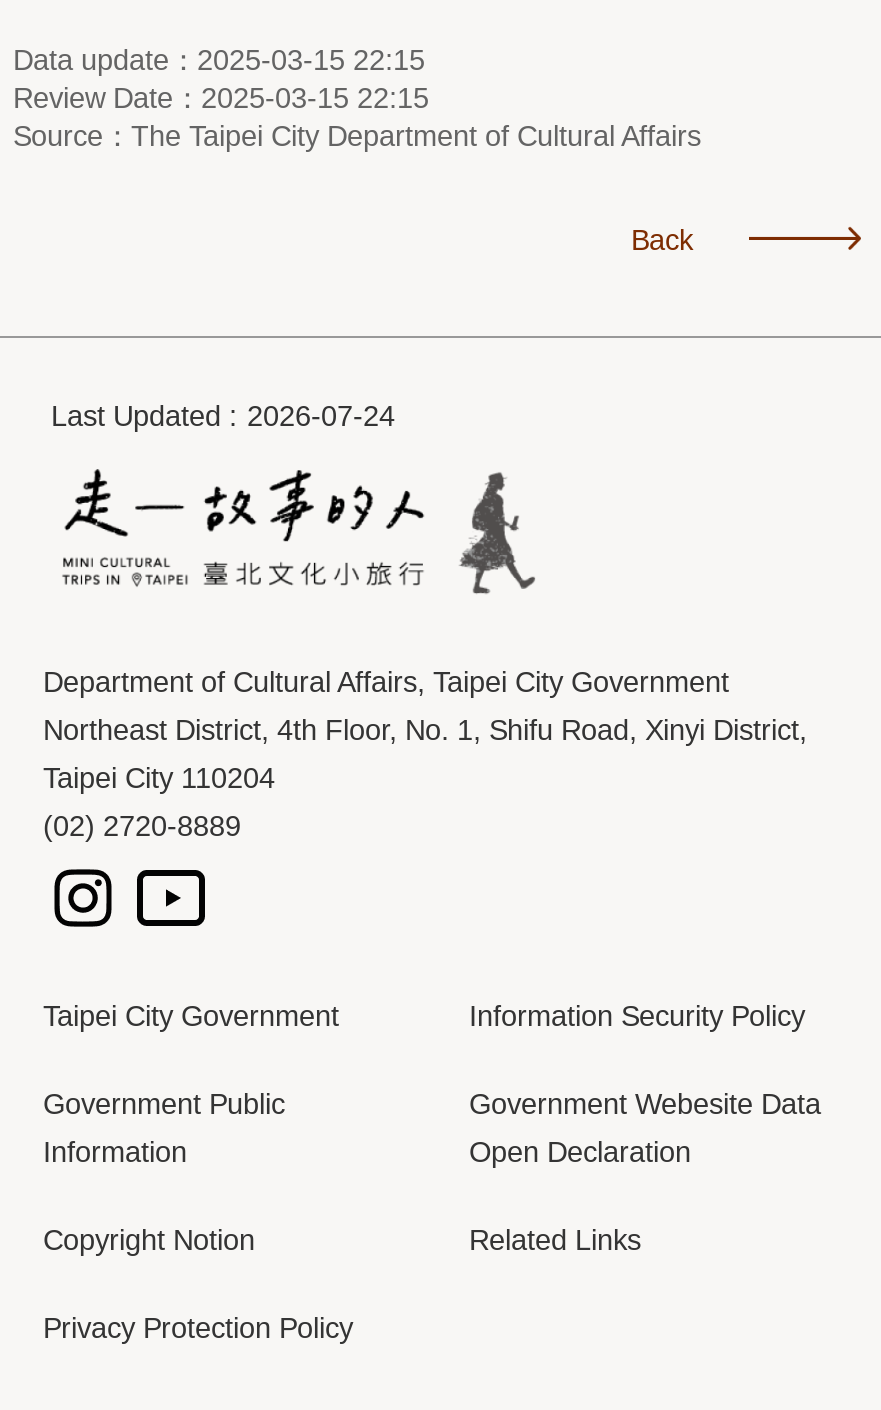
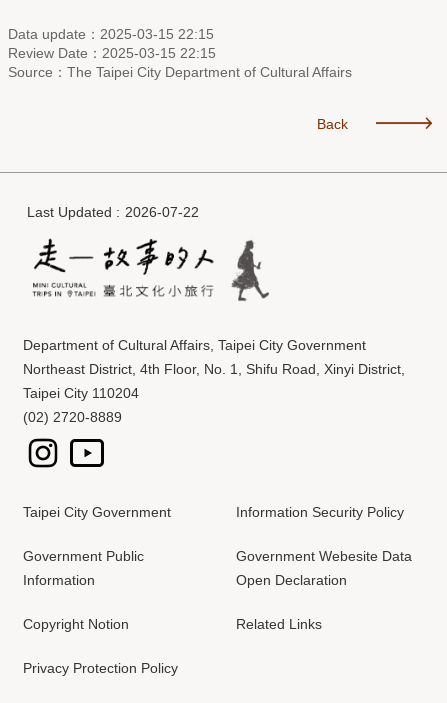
[51,400,395,432] Last Updated 2026-07-24 -> [27,204,199,220] Last Updated 2026-07-22

